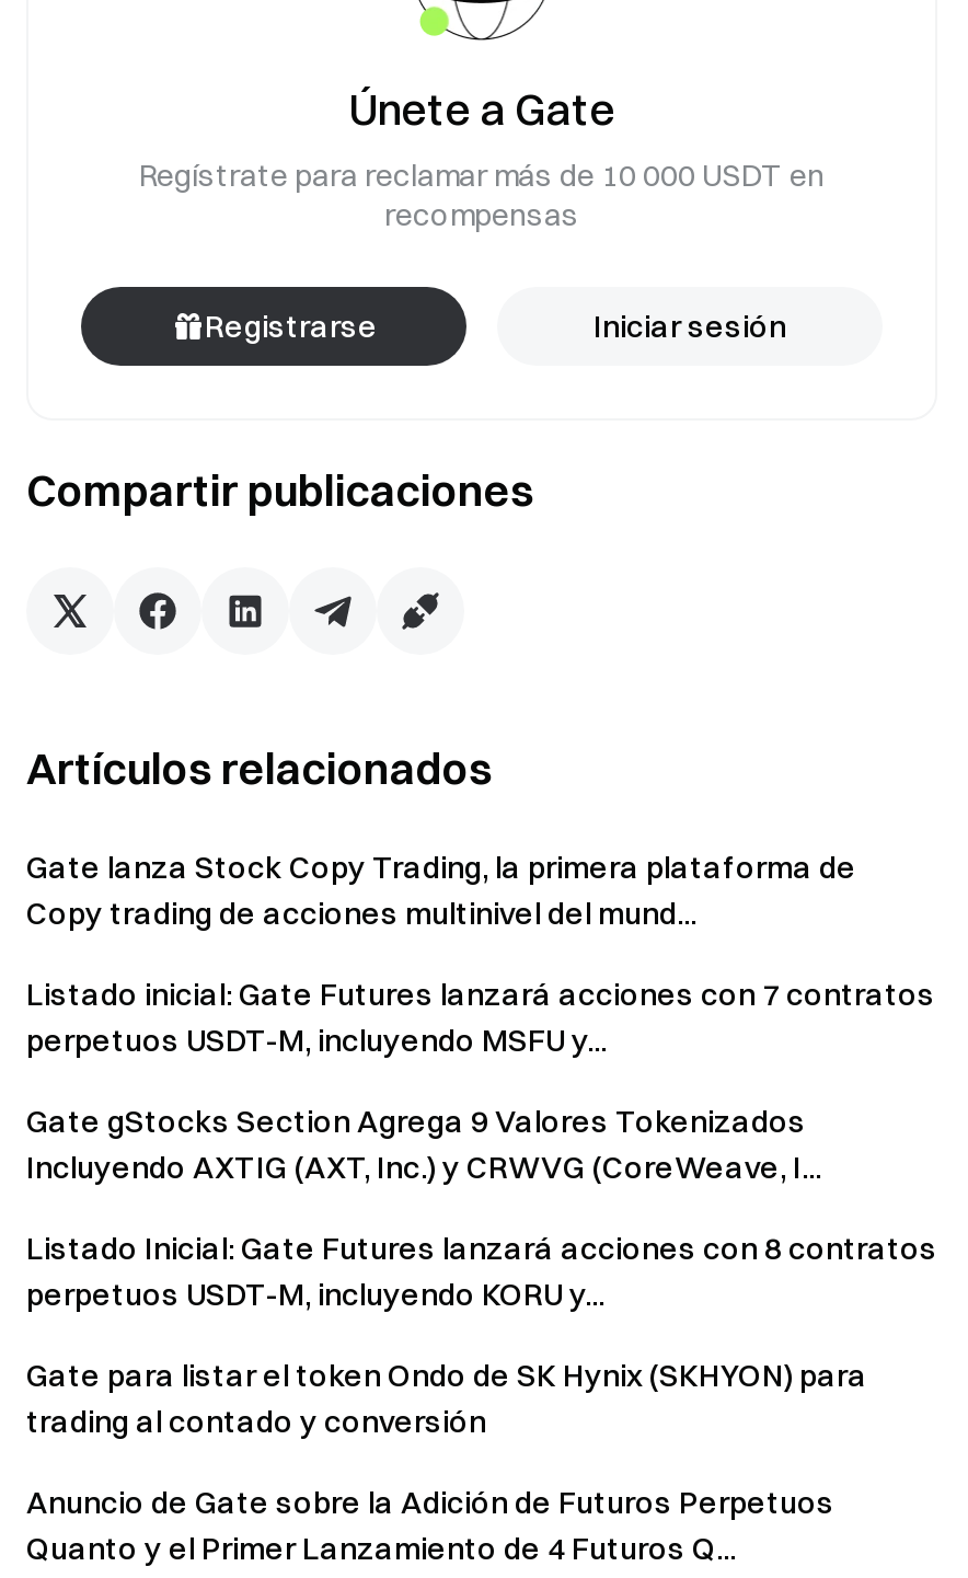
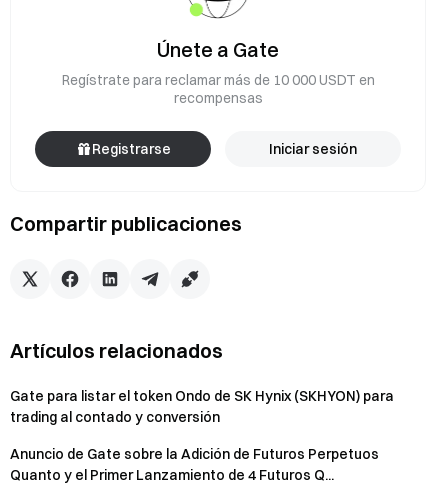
[26,848,937,1314] Gate lanza Stock Copy Trading, la primera plataforma de | Copy trading de acciones multinivel del mund... | Listado inicial: Gate Futures lanzará acciones con 7 contratos | perpetuos USDT-M, incluyendo MSFU y... | Gate gStocks Section Agrega 9 Valores Tokenizados | Incluyendo AXTIG (AXT, Inc.) y CRWVG (CoreWeave, I... | Listado Inicial: Gate Futures lanzará acciones con 8 contratos | perpetuos USDT-M, incluyendo KORU y... -> none

